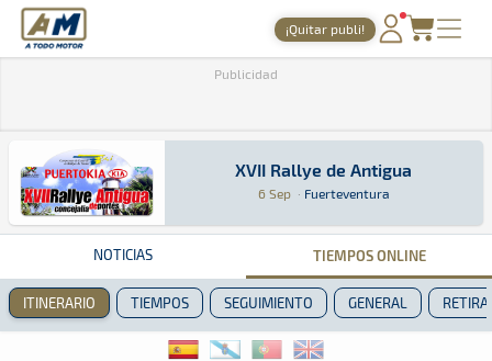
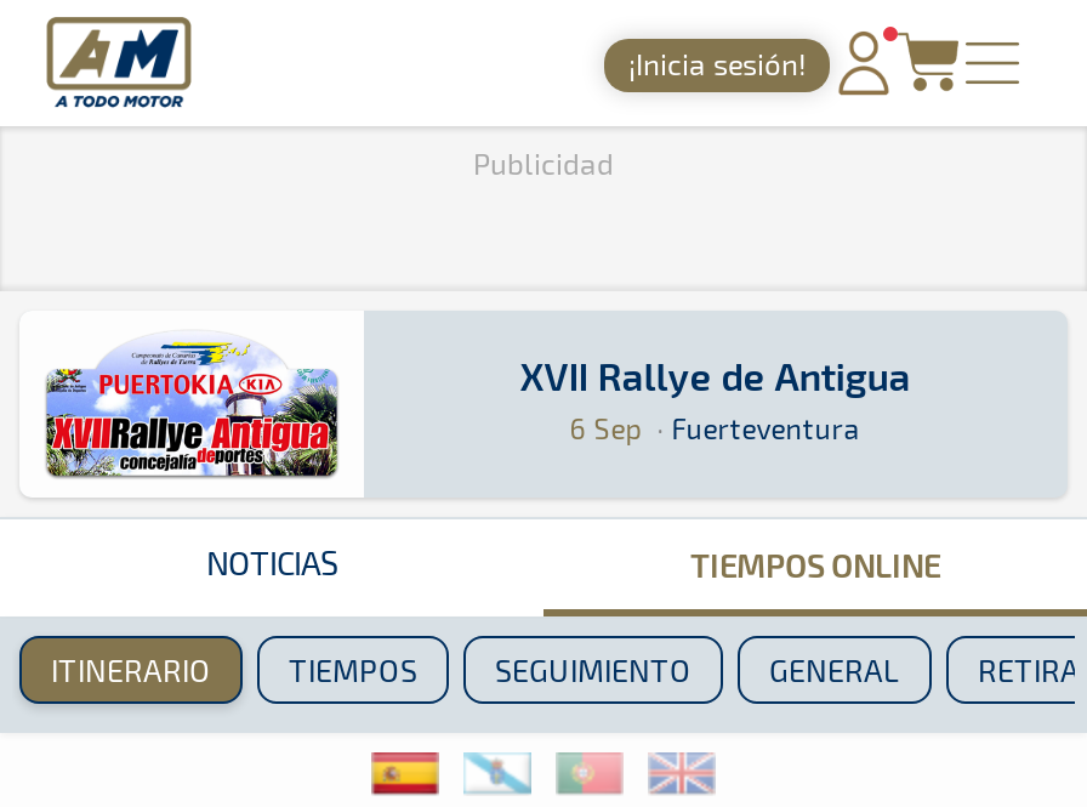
[286,21,365,36] ¡Quitar publi! -> [628,46,806,80] ¡Inicia sesión!

